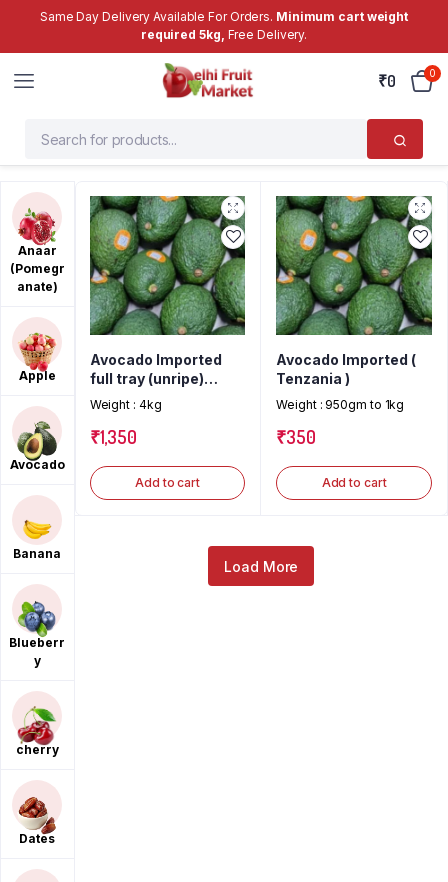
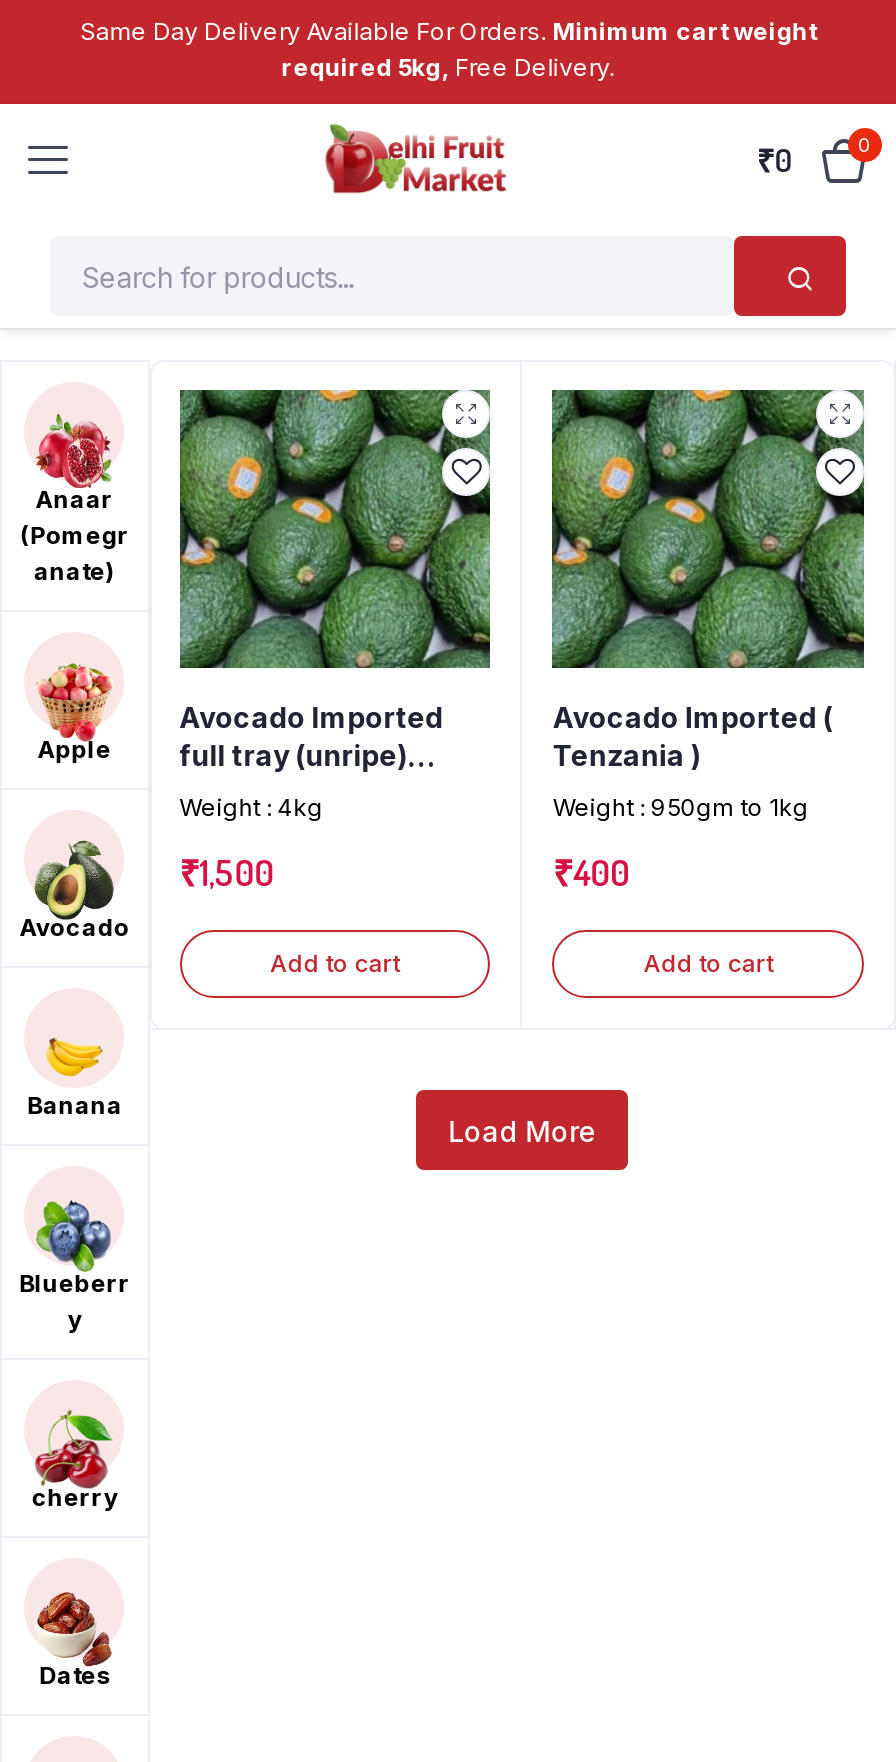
[90,426,137,448] ₹1,350 -> [179,851,274,895] ₹1,500
[276,426,316,448] ₹350 -> [553,851,630,895] ₹400

